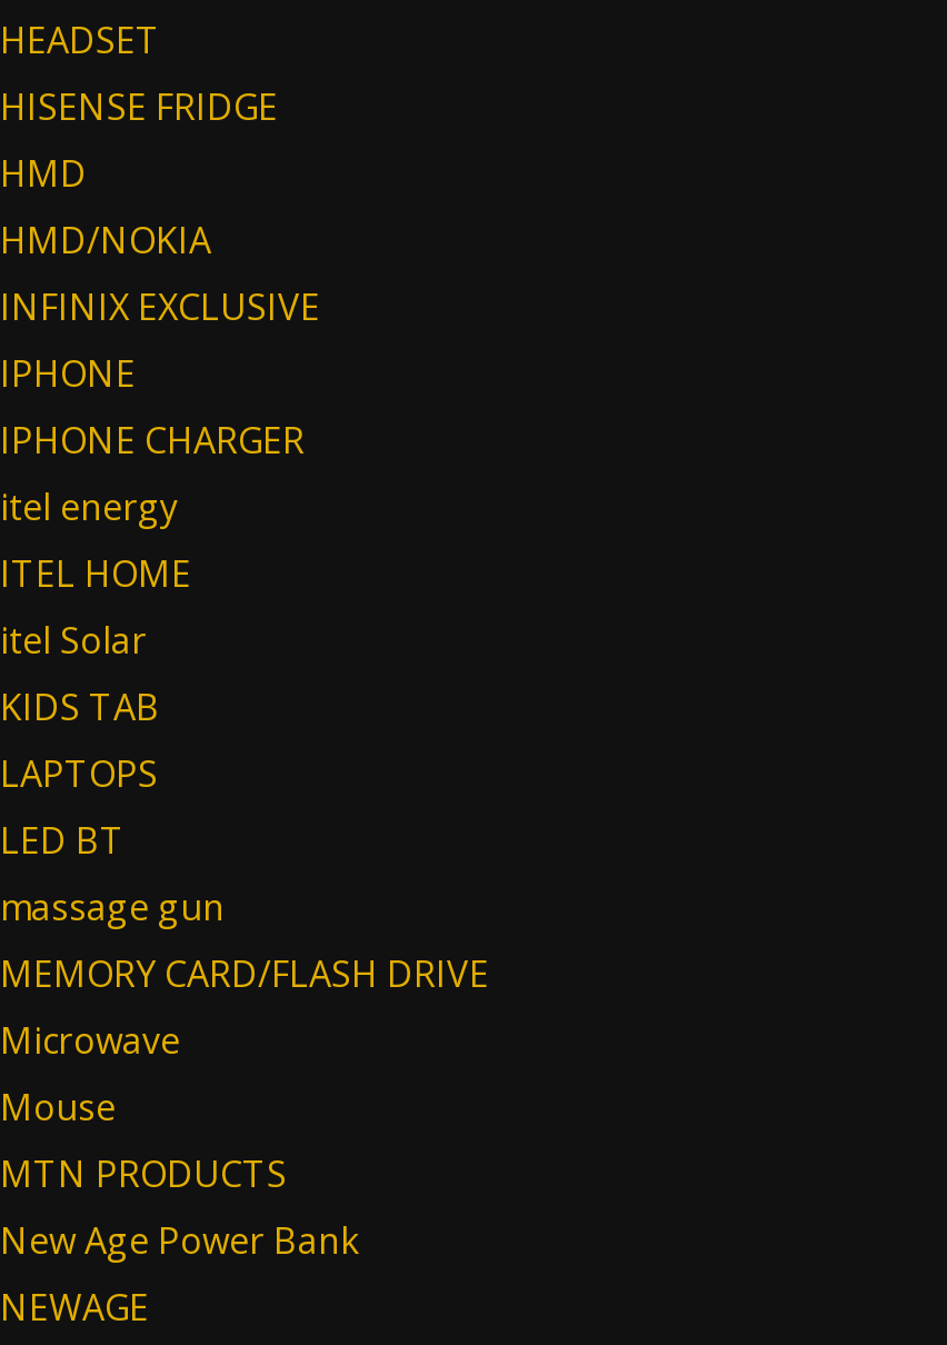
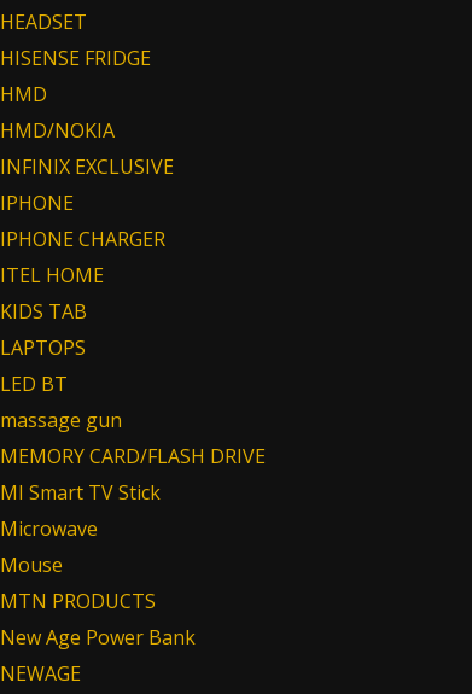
[0,482,178,530] itel energy -> none
[0,615,147,664] itel Solar -> none
moved [0,682,489,997] -> [0,298,266,469]: KIDS TAB | LAPTOPS | LED BT | massage gun | MEMORY CARD/FLASH DRIVE
none -> [0,479,161,505] MI Smart TV Stick

